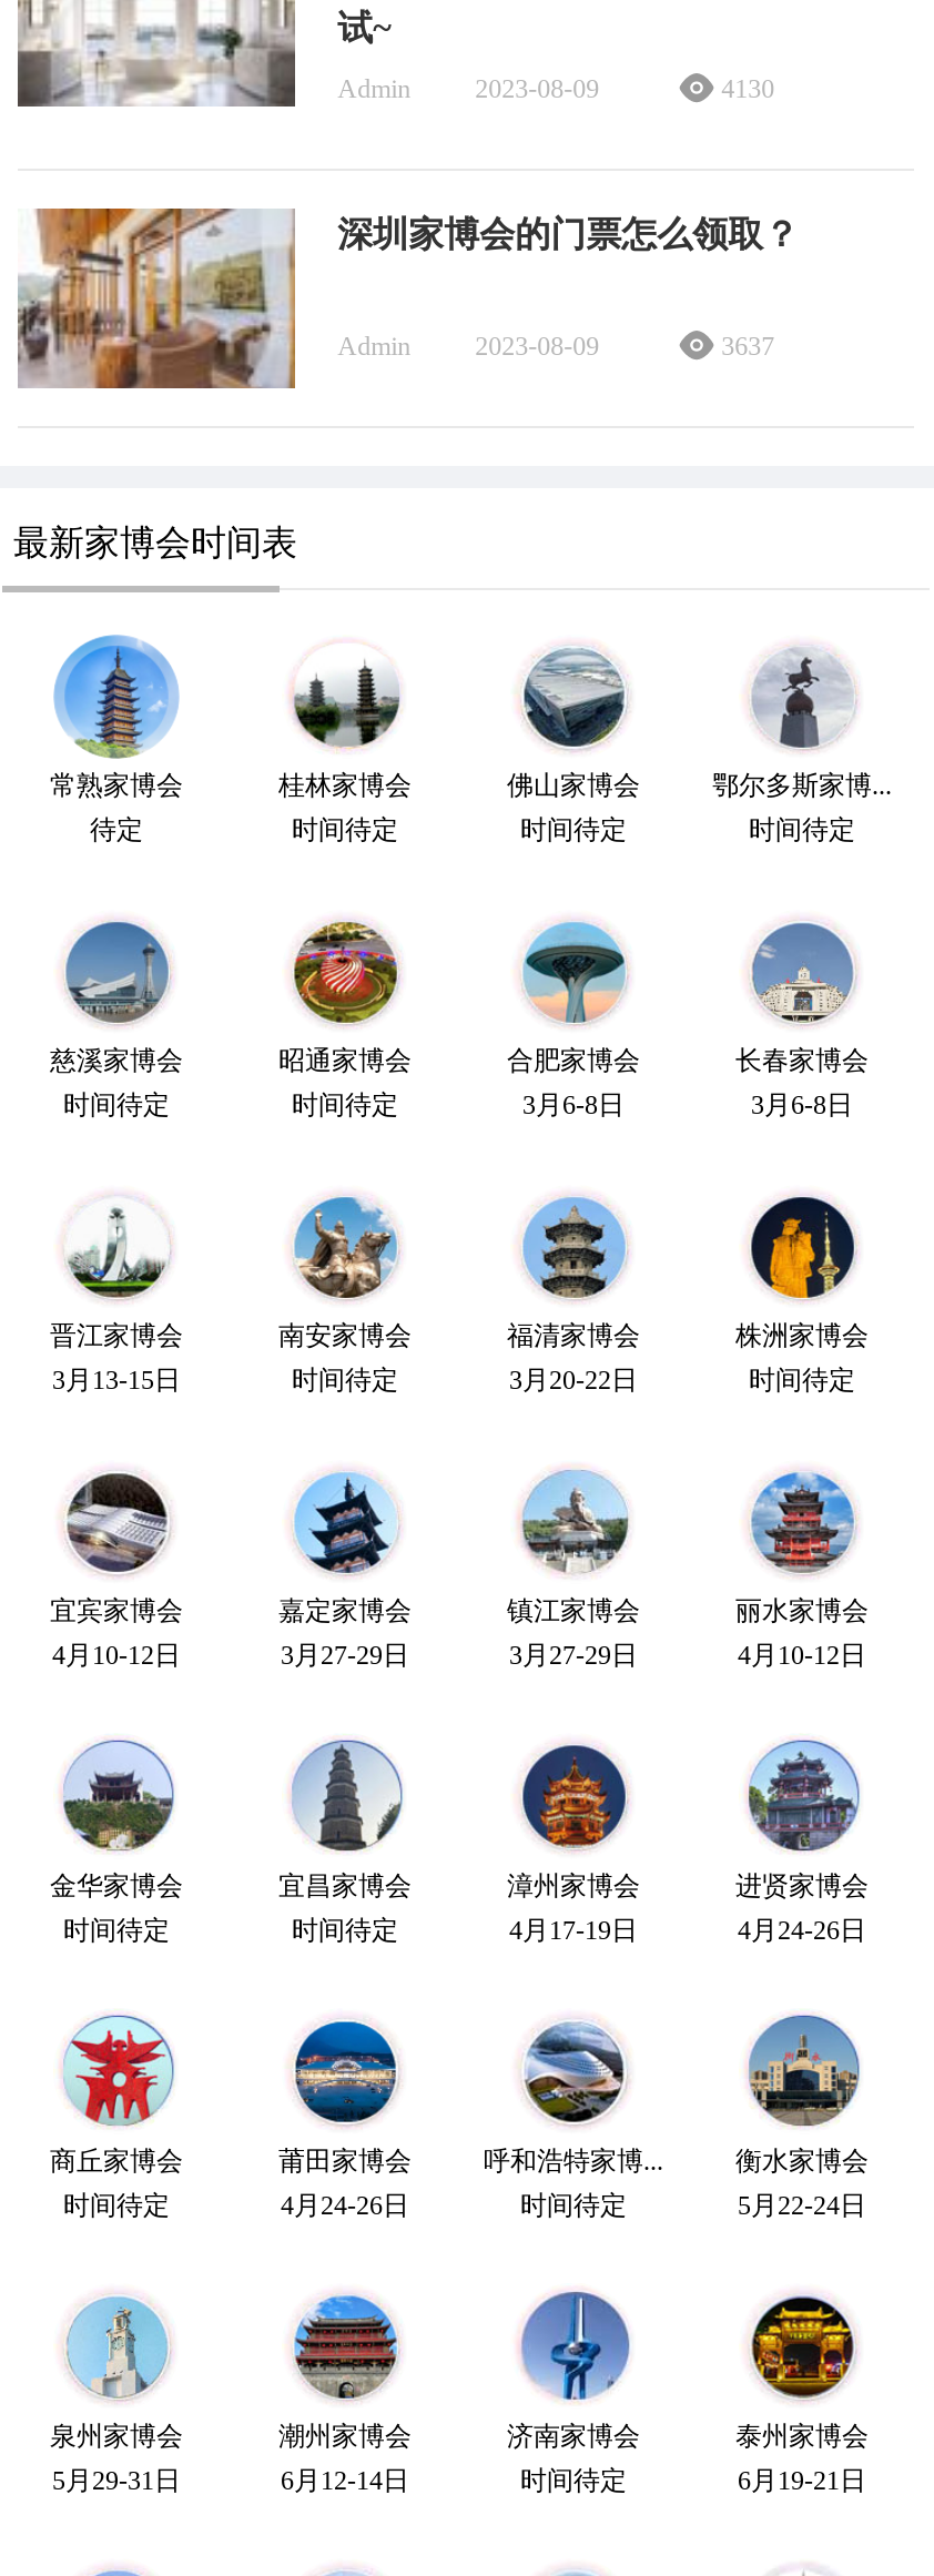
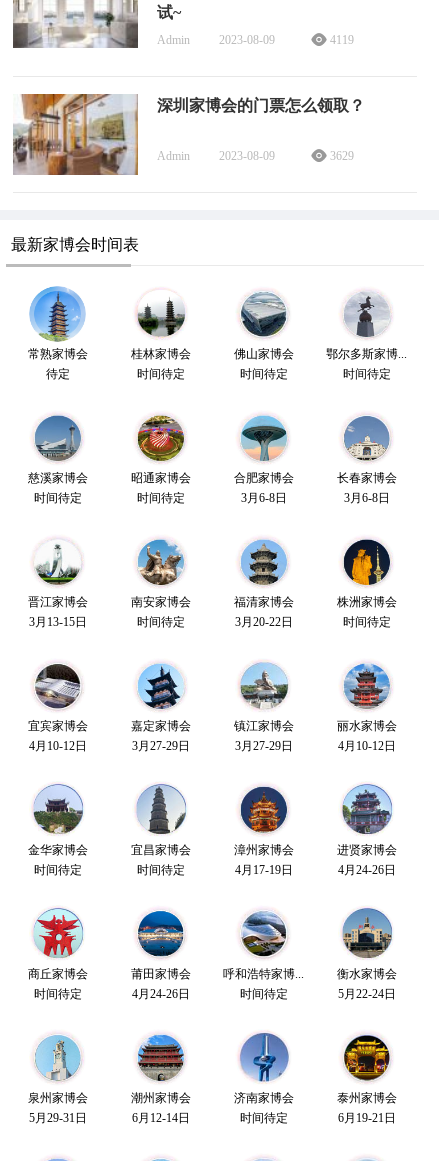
[721,73,775,104] 4130 -> [330,33,354,47] 4119
[721,331,775,362] 3637 -> [330,149,354,163] 3629

